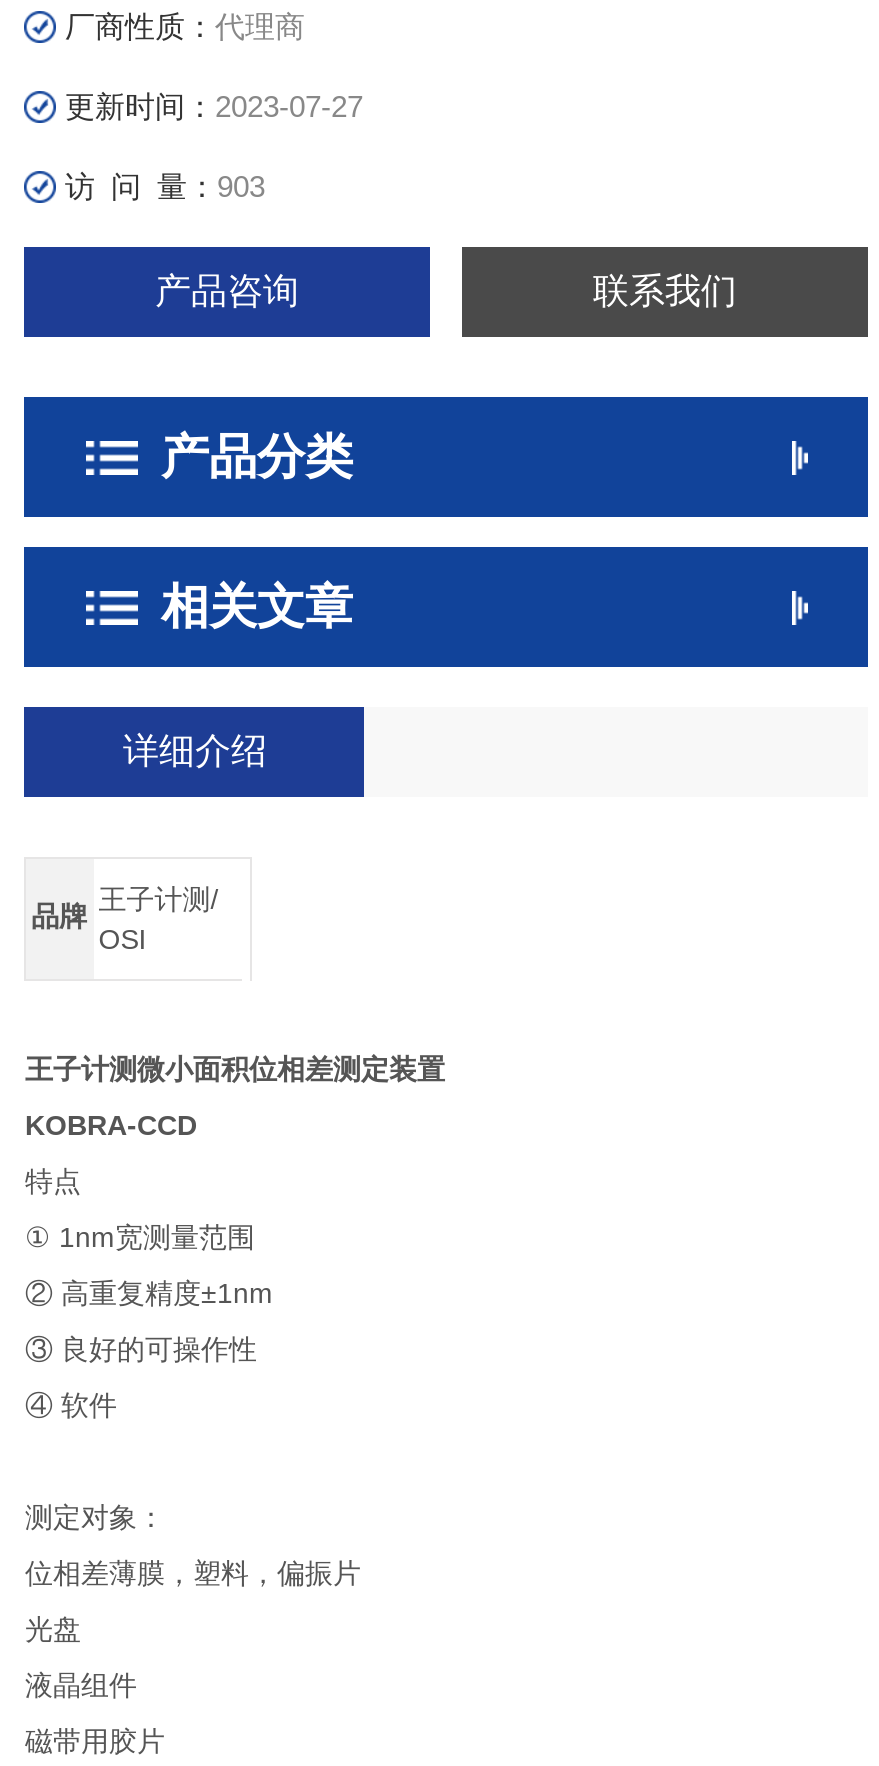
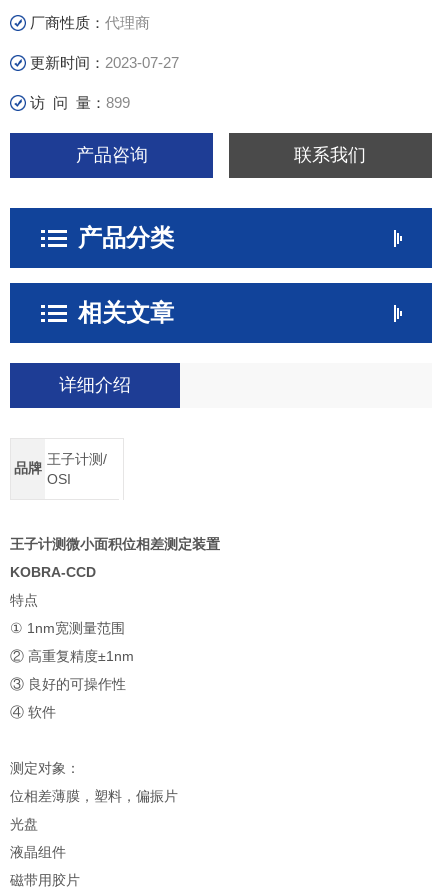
[65,169,265,203] 访 问 量：903 -> [30,94,130,111] 访 问 量：899

